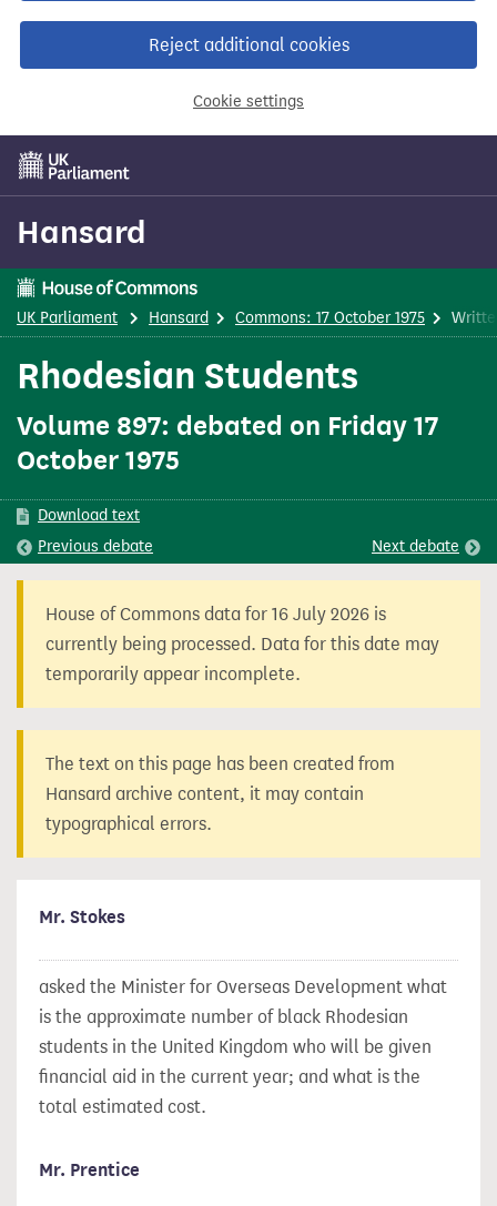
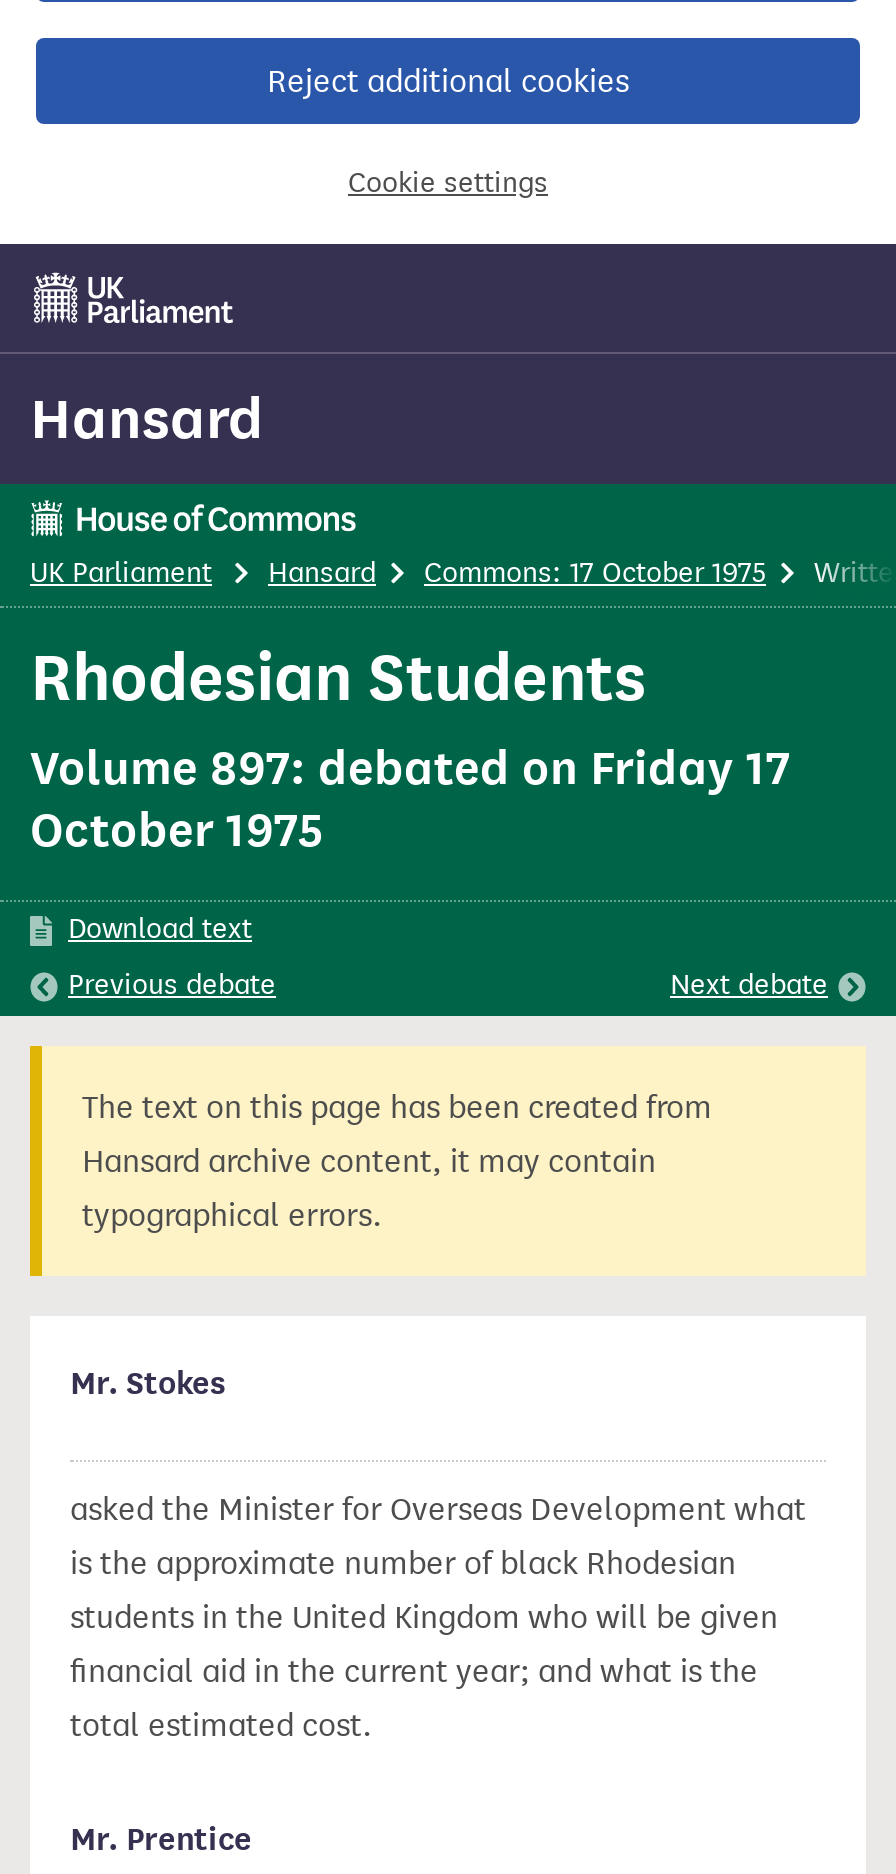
[45,604,439,685] House of Commons data for 16 July 2026 is | currently being processed. Data for this date may | temporarily appear incomplete. -> none

